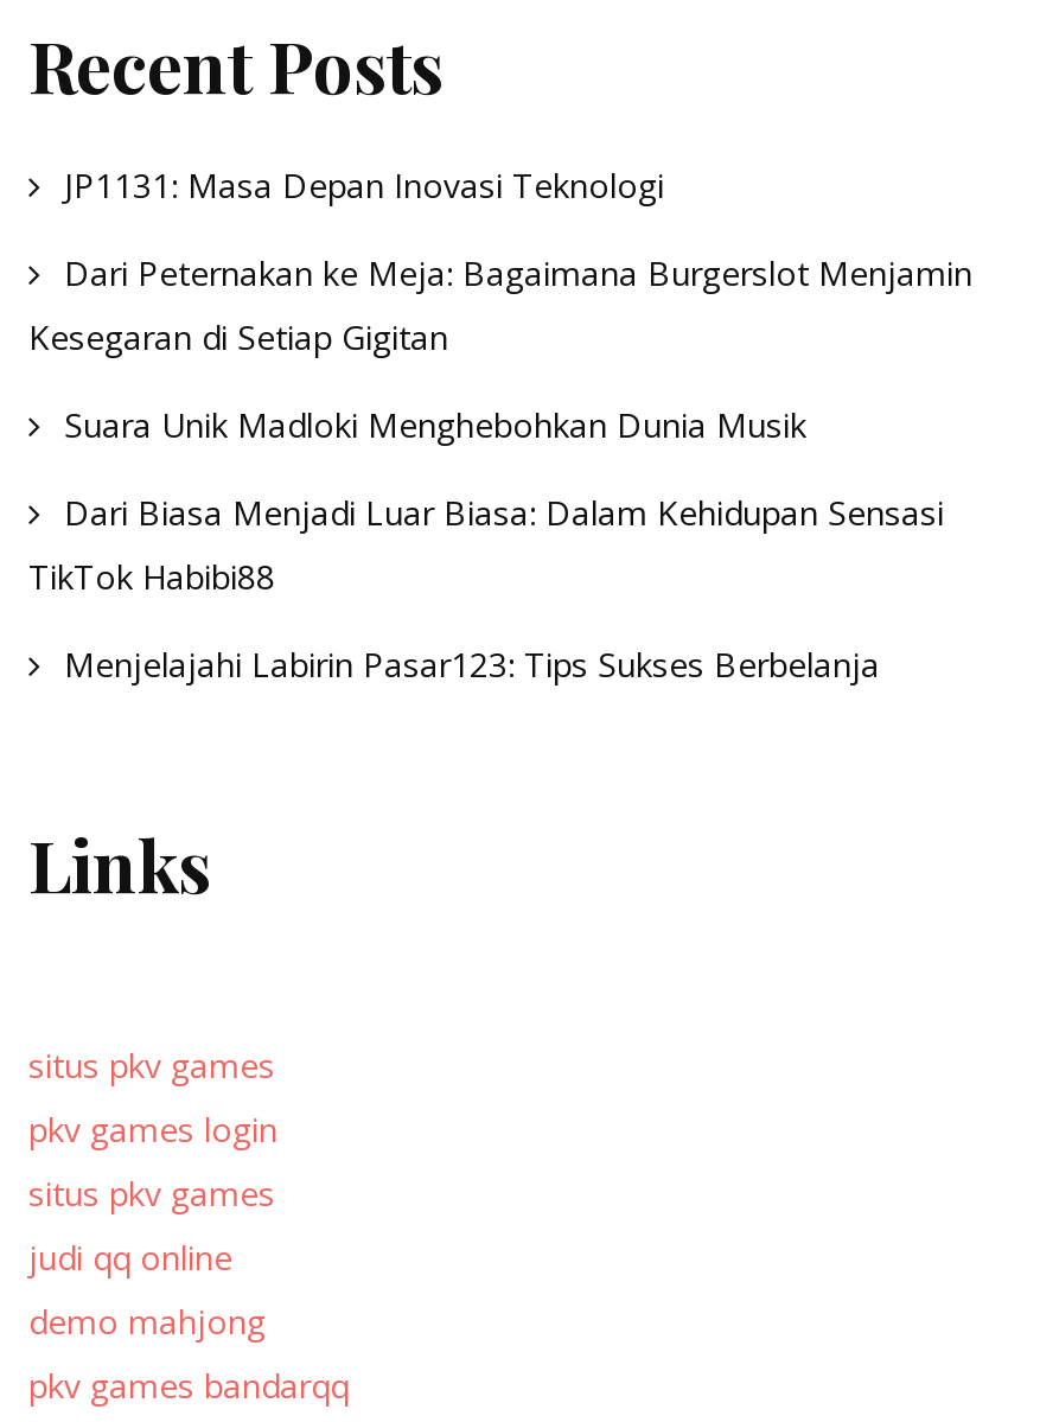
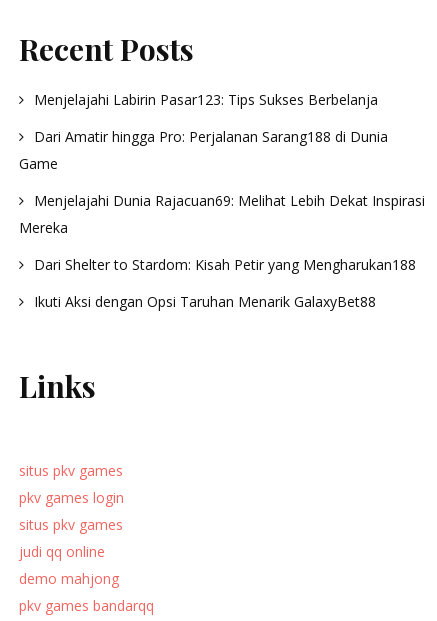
[28,162,972,598] JP1131: Masa Depan Inovasi Teknologi | Dari Peternakan ke Meja: Bagaimana Burgerslot Menjamin | Kesegaran di Setiap Gigitan | Suara Unik Madloki Menghebohkan Dunia Musik | Dari Biasa Menjadi Luar Biasa: Dalam Kehidupan Sensasi | TikTok Habibi88 -> none
moved [64,641,880,686] -> [34,90,378,109]: Menjelajahi Labirin Pasar123: Tips Sukses Berbelanja
none -> [19,127,425,311] Dari Amatir hingga Pro: Perjalanan Sarang188 di Dunia | Game | Menjelajahi Dunia Rajacuan69: Melihat Lebih Dekat Inspirasi | Mereka | Dari Shelter to Stardom: Kisah Petir yang Mengharukan188 | Ikuti Aksi dengan Opsi Taruhan Menarik GalaxyBet88

